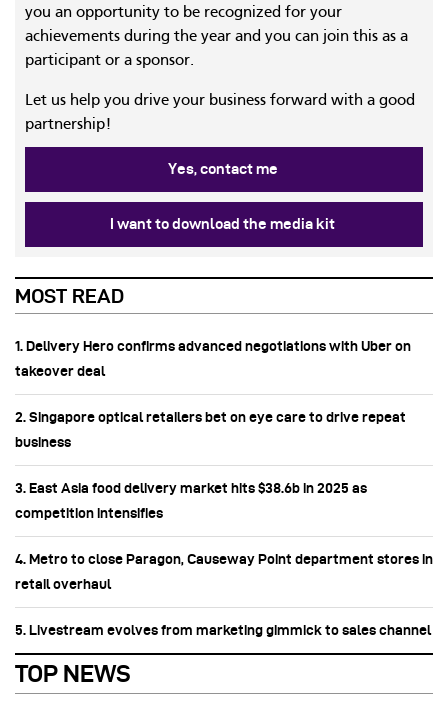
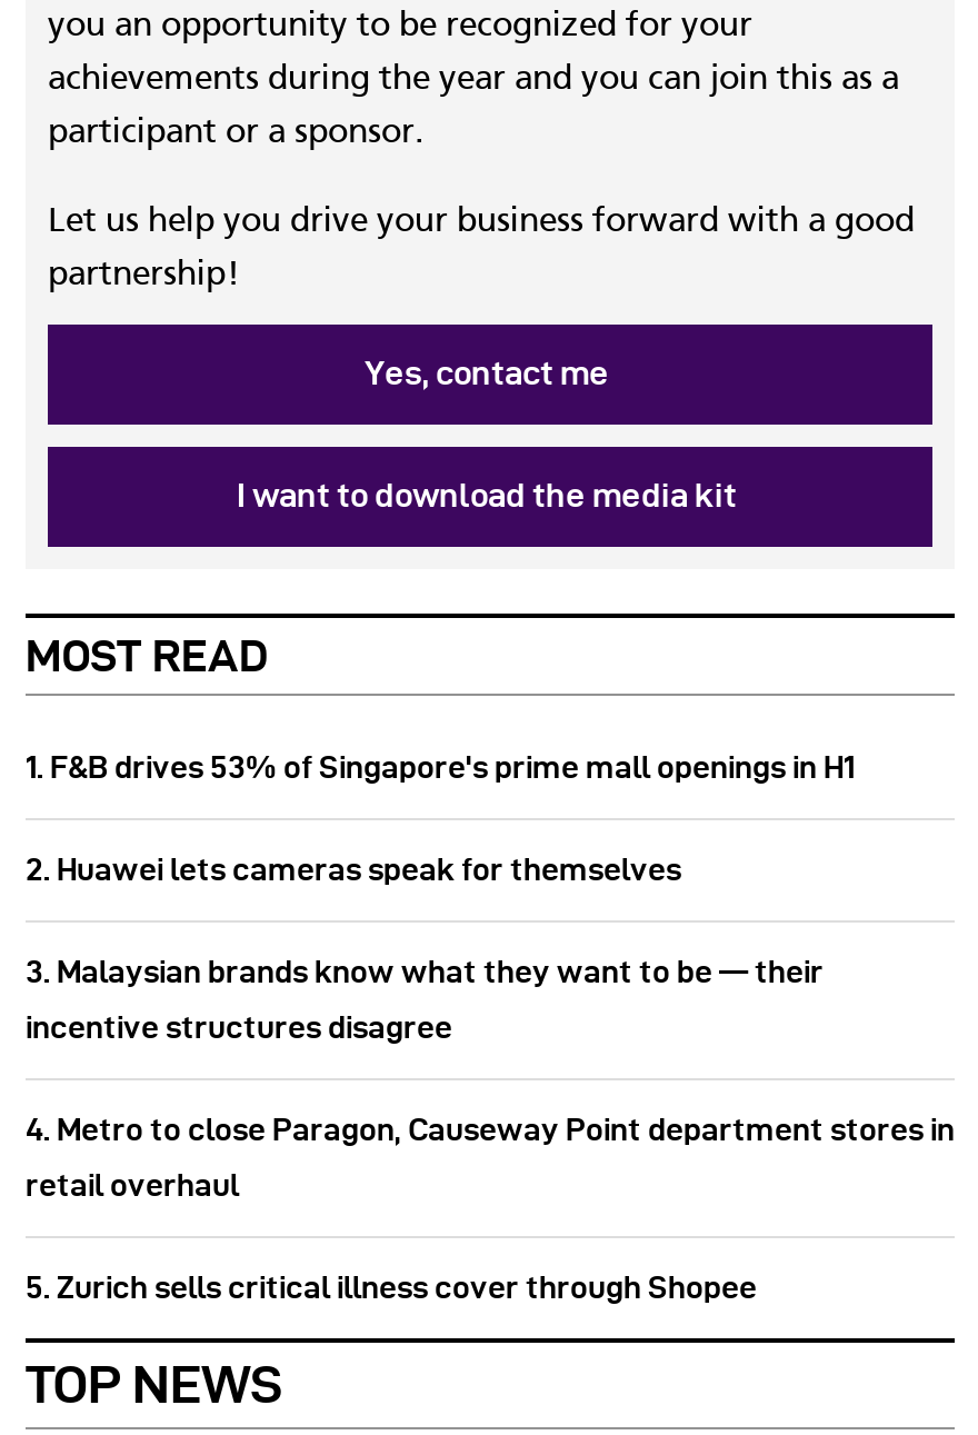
[15,338,411,521] 1. Delivery Hero confirms advanced negotiations with Uber on | takeover deal | 2. Singapore optical retailers bet on eye care to drive repeat | business | 3. East Asia food delivery market hits $38.6b in 2025 as | competition intensifies -> [26,750,855,1046] 1. F&B drives 53% of Singapore's prime mall openings in H1 | 2. Huawei lets cameras speak for themselves | 3. Malaysian brands know what they want to be — their | incentive structures disagree
[15,622,431,638] 5. Livestream evolves from marketing gimmick to sales channel -> [26,1270,757,1306] 5. Zurich sells critical illness cover through Shopee

